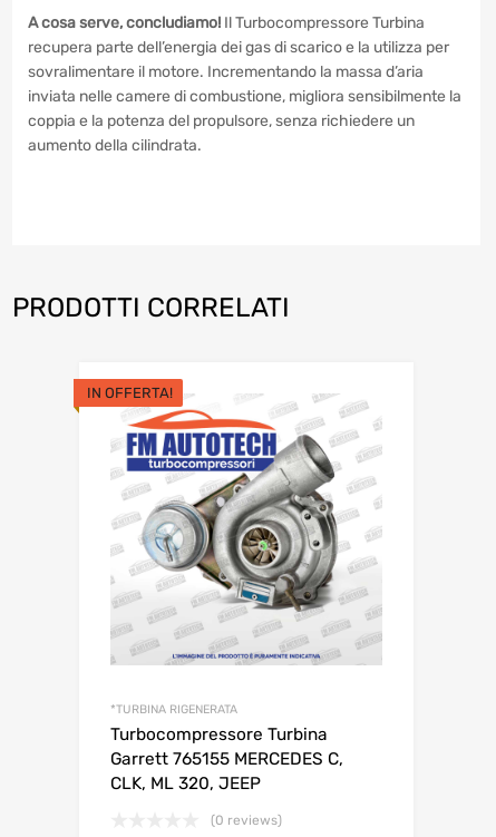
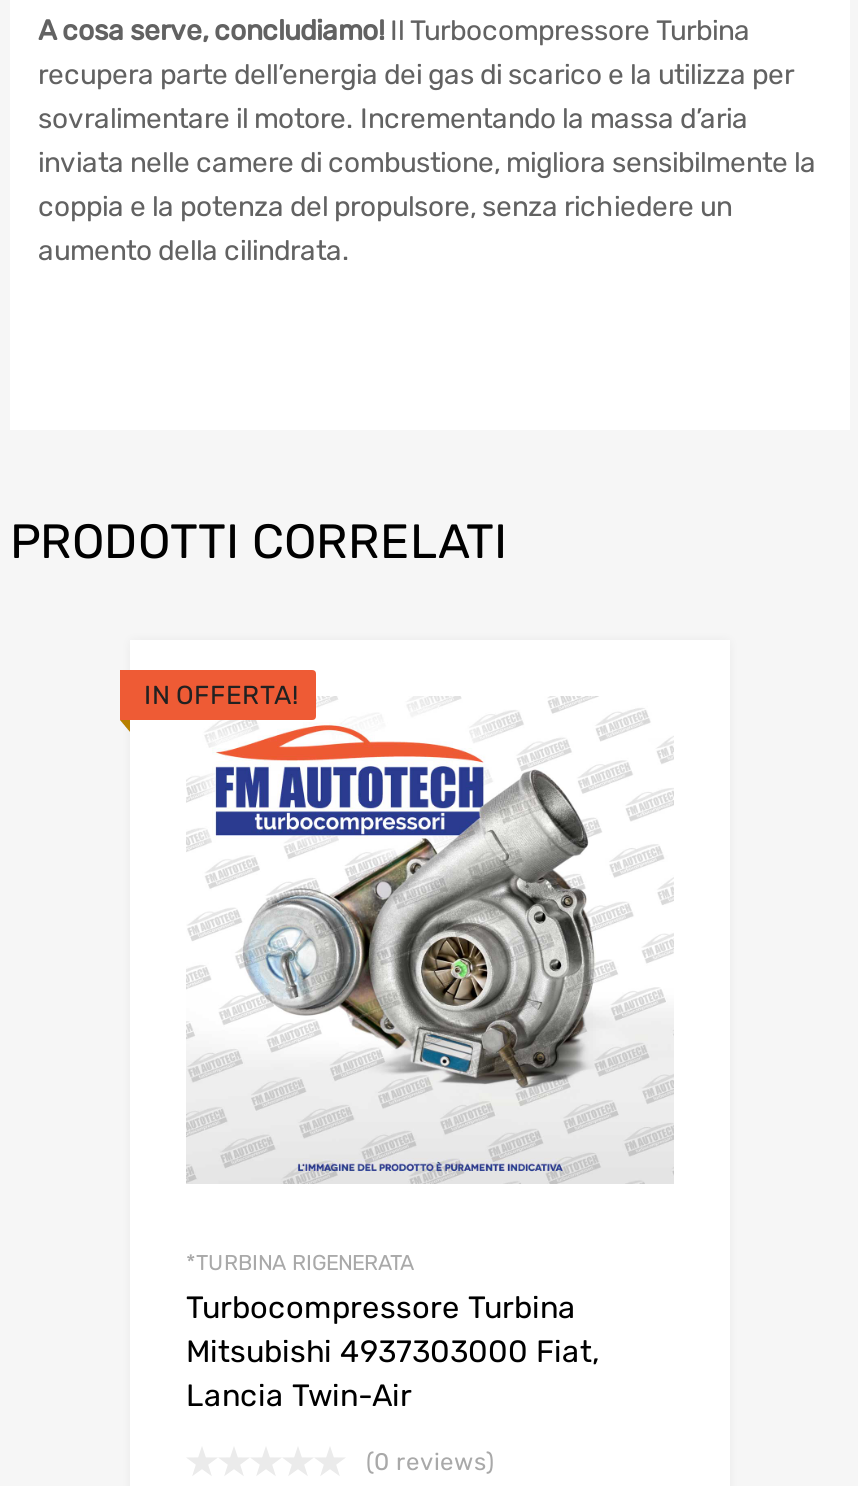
[110,749,343,793] Garrett 765155 MERCEDES C, | CLK, ML 320, JEEP -> [186,1334,600,1414] Mitsubishi 4937303000 Fiat, | Lancia Twin-Air

